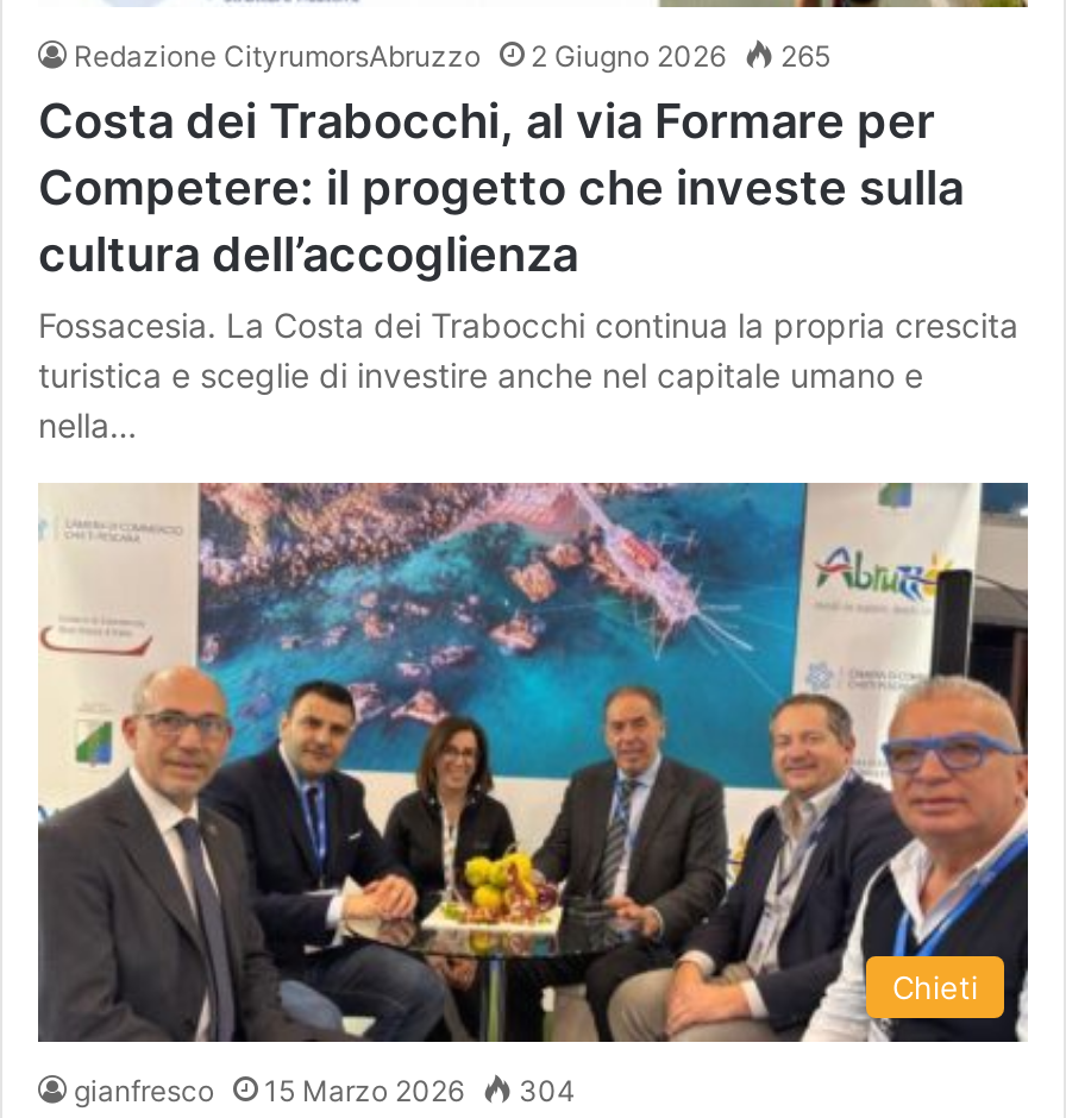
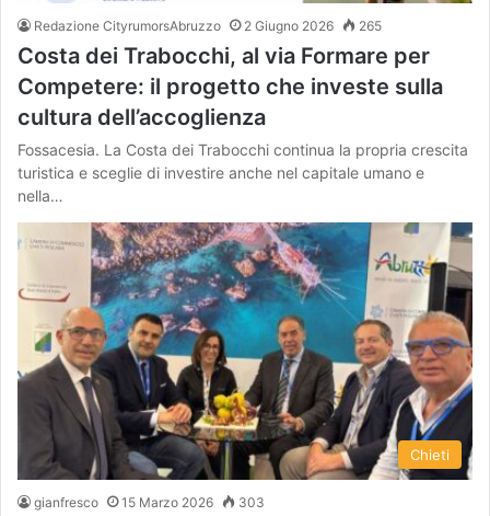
[74,1072,576,1108] gianfresco 15 Marzo 2026 304 -> [34,494,265,510] gianfresco 15 Marzo 2026 303

